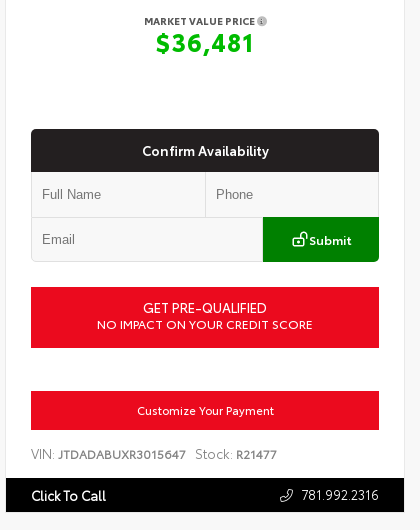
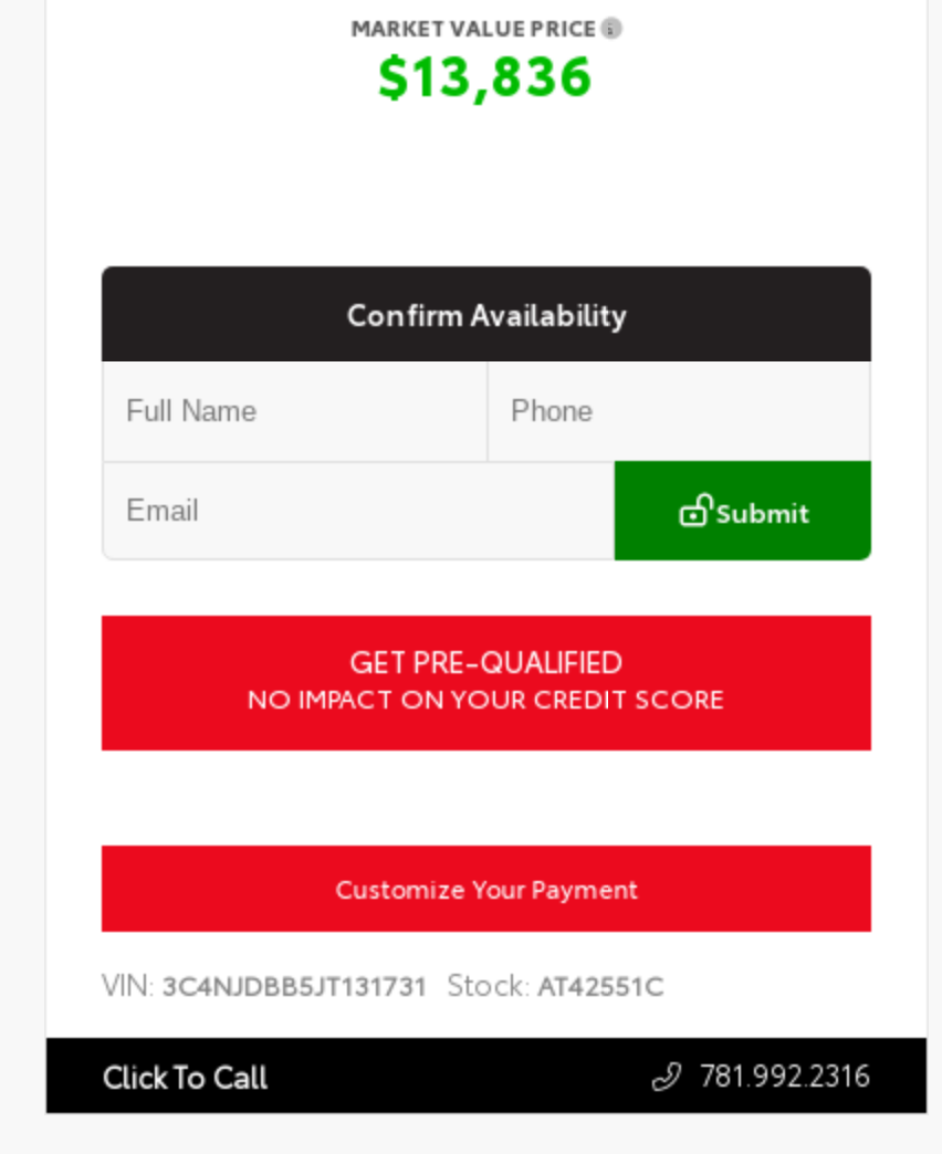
[156,24,254,58] $36,481 -> [378,32,595,108] $13,836
[31,444,277,462] VIN: JTDADABUXR3015647 Stock: R21477 -> [102,962,663,1001] VIN: 3C4NJDBB5JT131731 Stock: AT42551C

